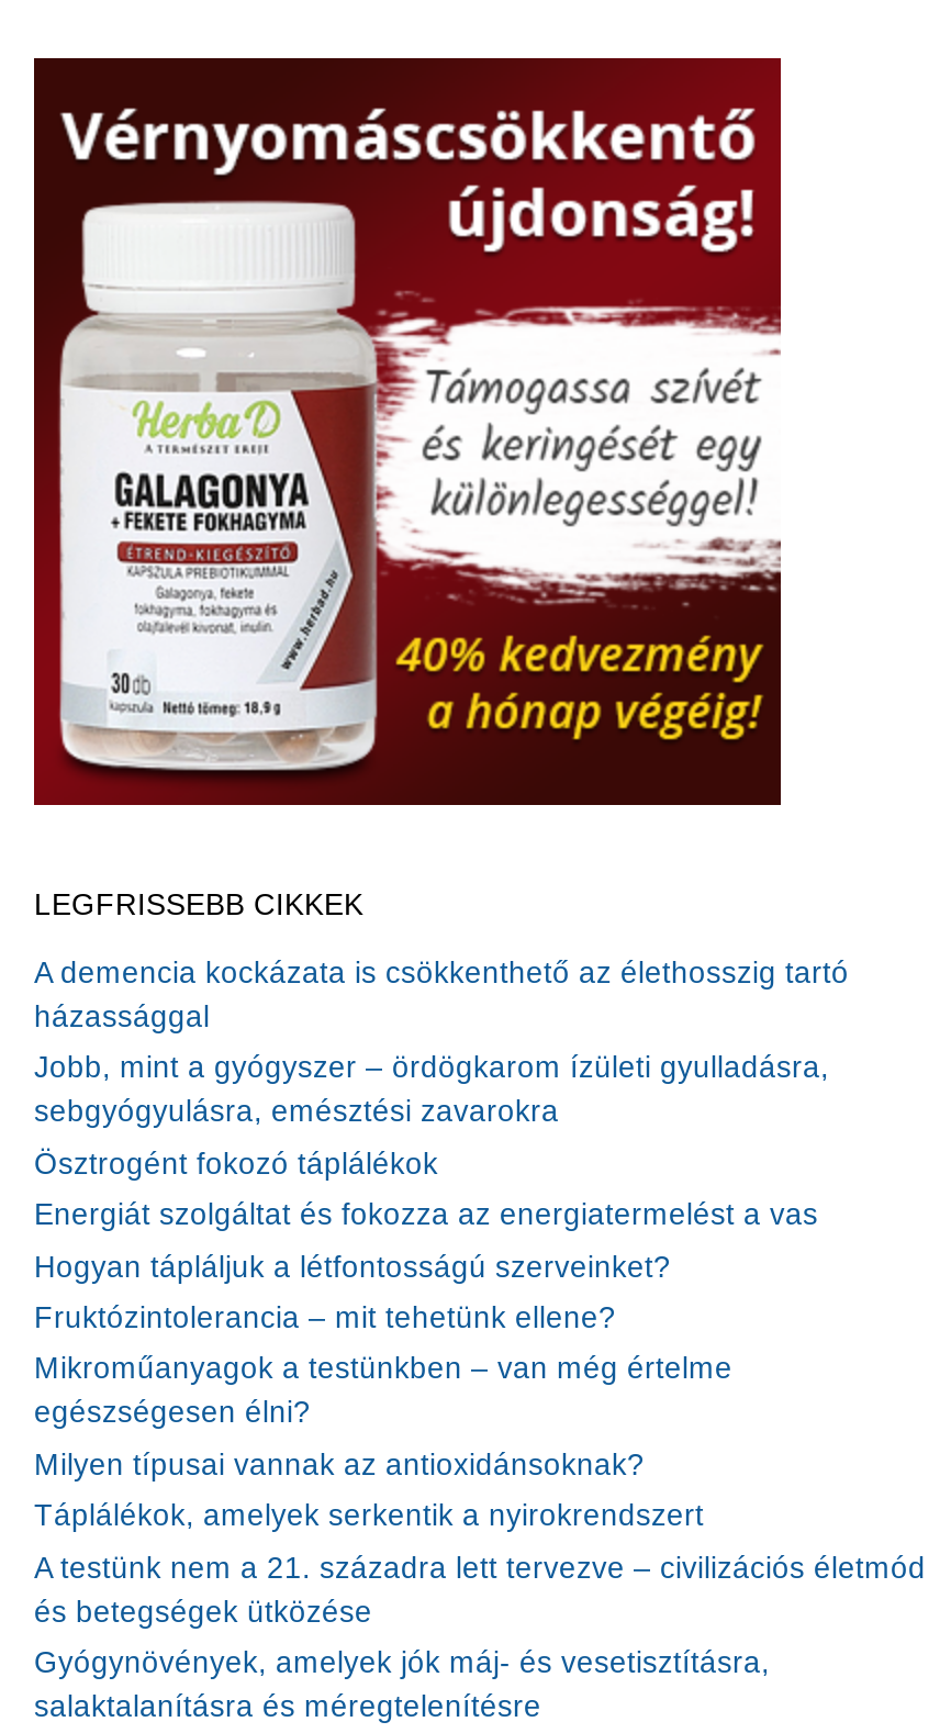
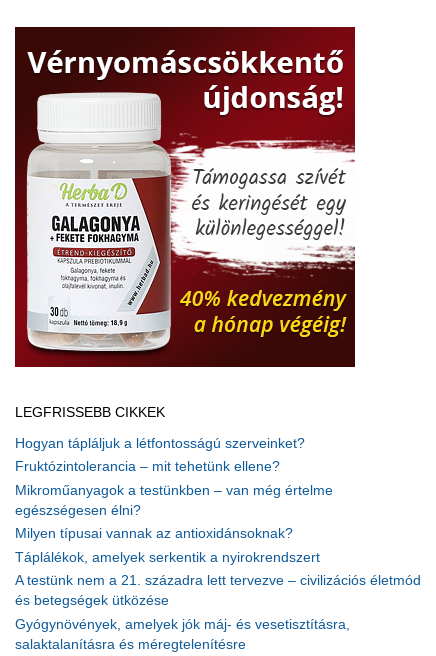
[34,957,849,1232] A demencia kockázata is csökkenthető az élethosszig tartó | házassággal | Jobb, mint a gyógyszer – ördögkarom ízületi gyulladásra, | sebgyógyulásra, emésztési zavarokra | Ösztrogént fokozó táplálékok | Energiát szolgáltat és fokozza az energiatermelést a vas -> none

